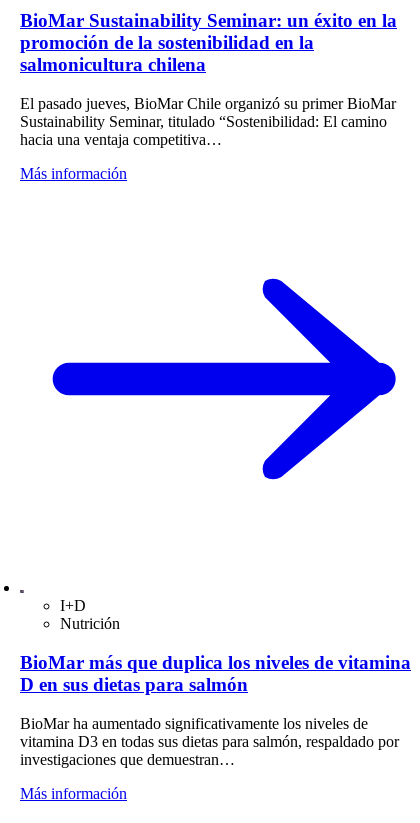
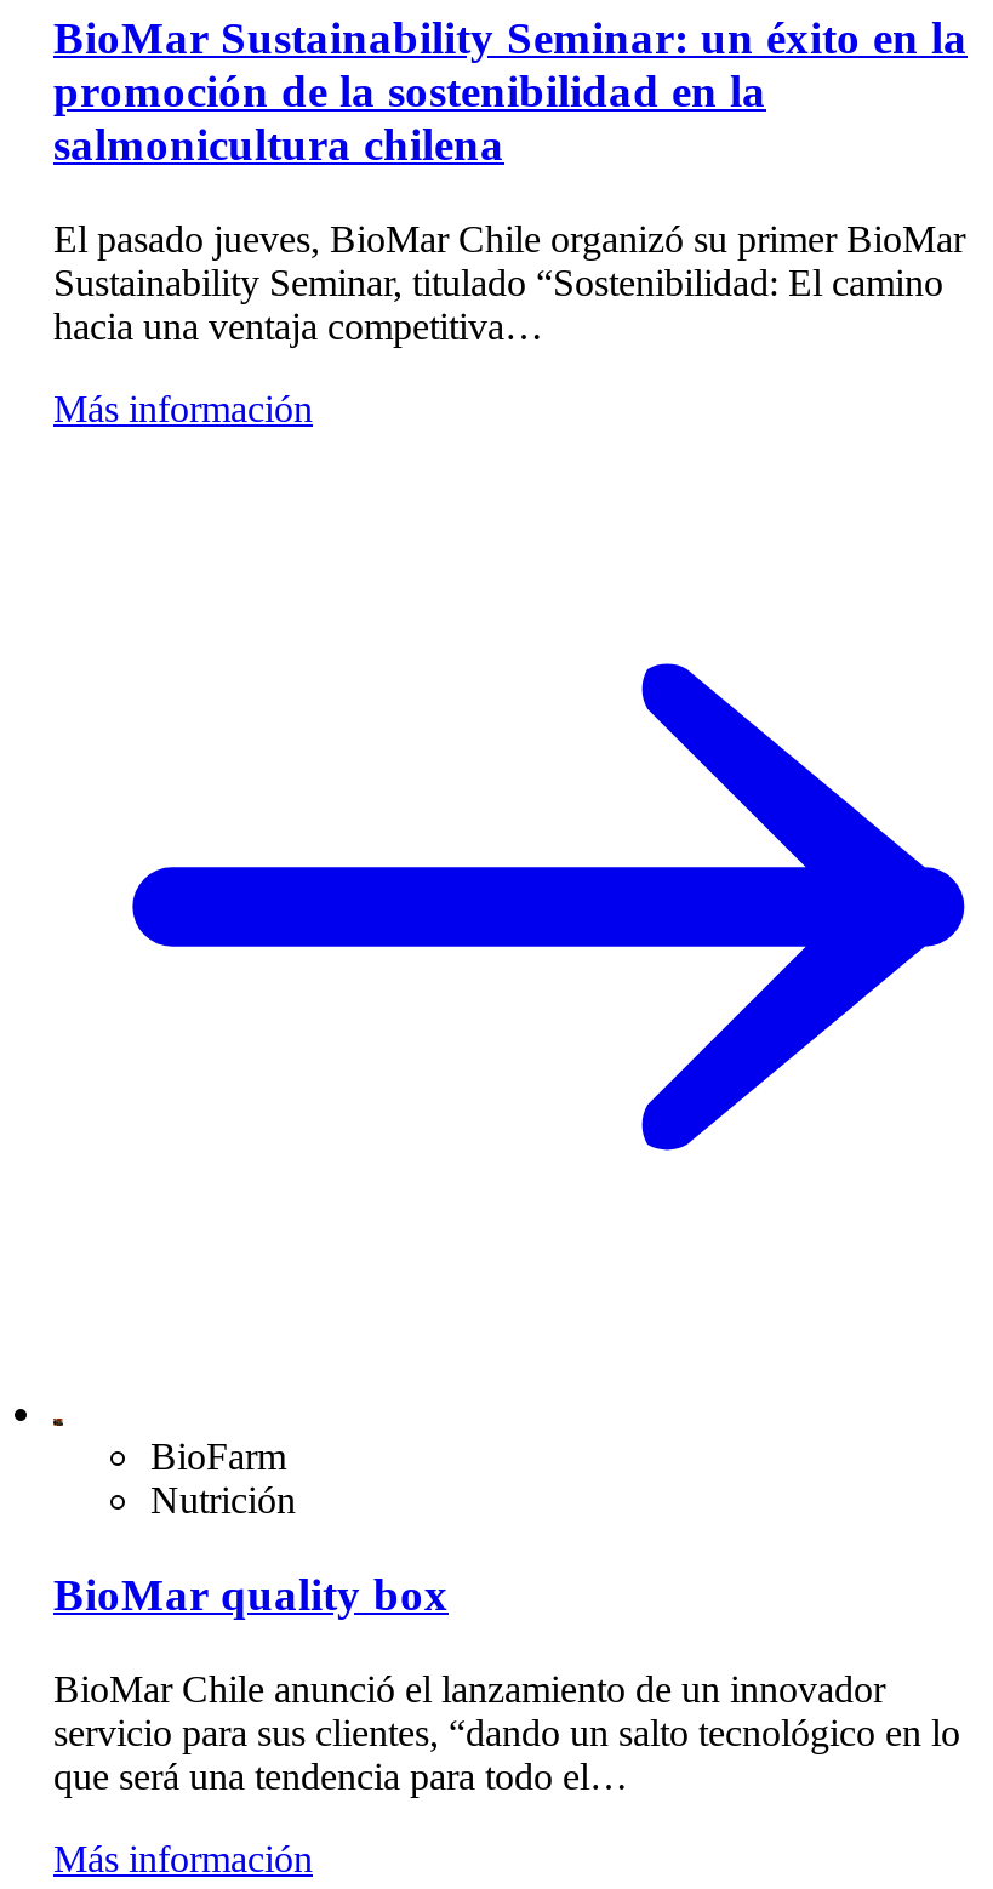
[60,597,86,614] I+D -> [150,1436,286,1477] BioFarm
[20,652,411,695] BioMar más que duplica los niveles de vitamina | D en sus dietas para salmón -> [53,1568,449,1619] BioMar quality box
[20,714,399,767] BioMar ha aumentado significativamente los niveles de | vitamina D3 en todas sus dietas para salmón, respaldado por | investigaciones que demuestran… -> [53,1667,960,1796] BioMar Chile anunció el lanzamiento de un innovador | servicio para sus clientes, “dando un salto tecnológico en lo | que será una tendencia para todo el…

